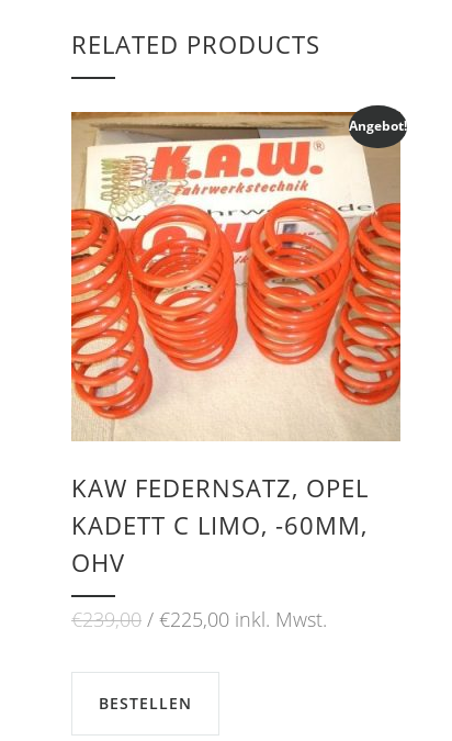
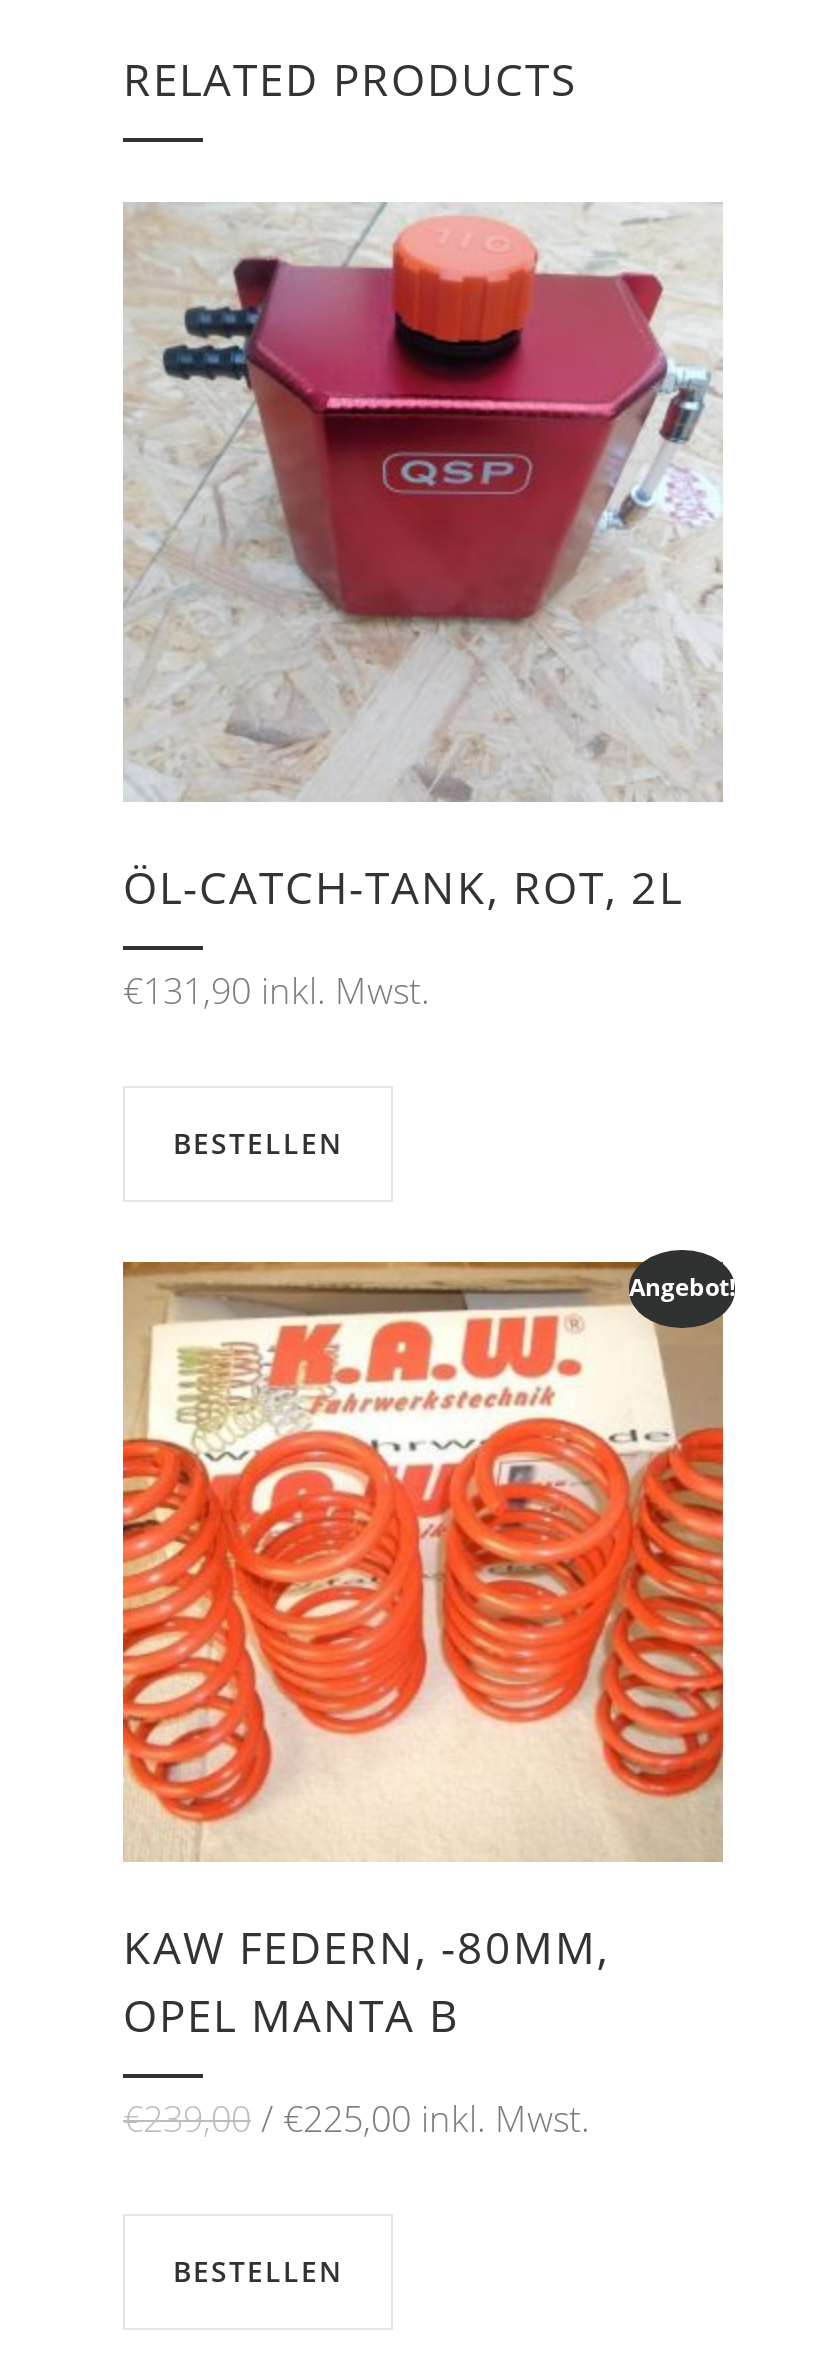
none -> [123,202,723,1162] [image] | ÖL-CATCH-TANK, ROT, 2L | €131,90 inkl. Mwst. | BESTELLEN
moved [69,112,407,441] -> [119,1262,735,1862]: [image] | Angebot!
[71,471,369,579] KAW FEDERNSATZ, OPEL | KADETT C LIMO, -60MM, | OHV -> [123,1916,609,2044] KAW FEDERN, -80MM, | OPEL MANTA B

